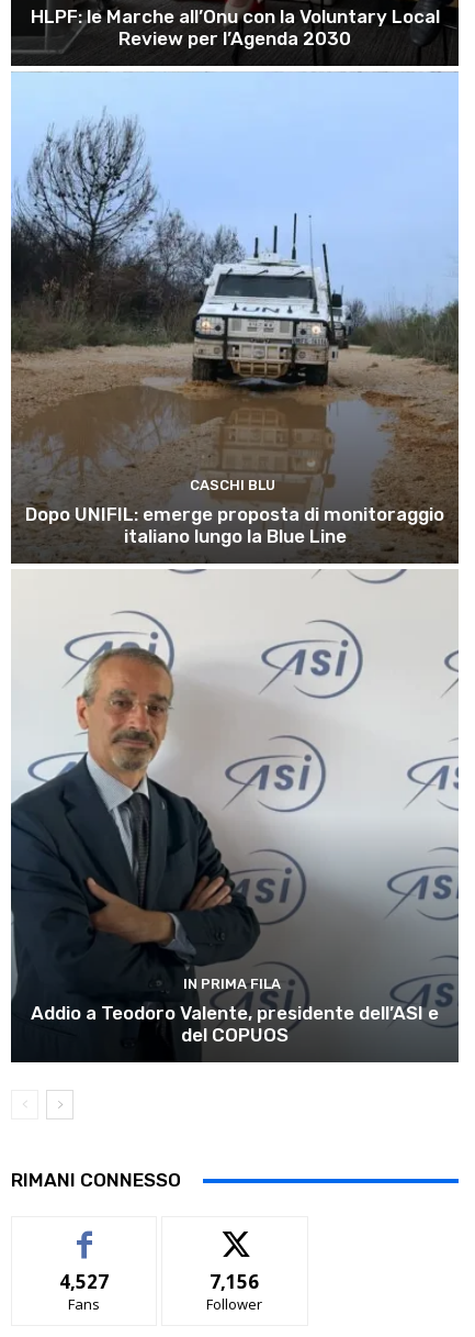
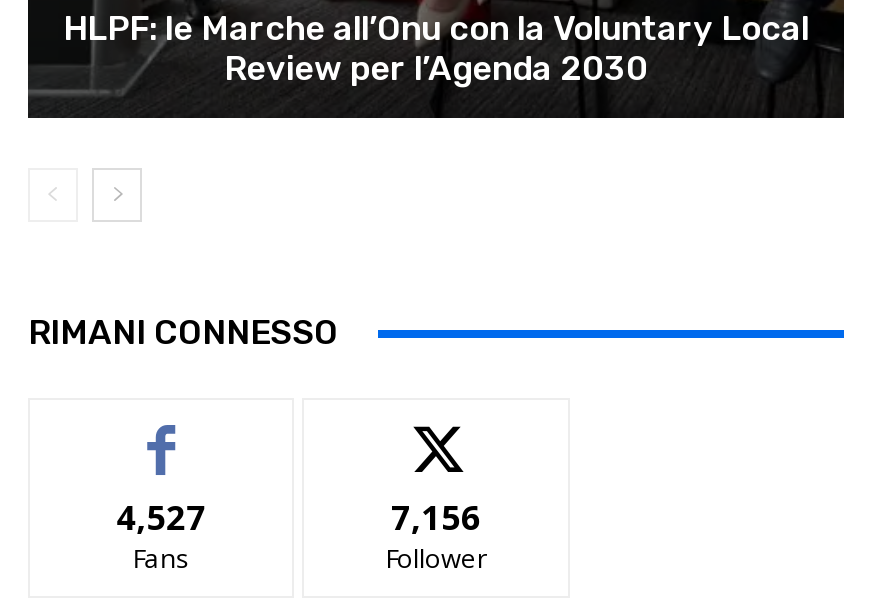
[10,70,460,547] [image] | CASCHI BLU | Dopo UNIFIL: emerge proposta di monitoraggio | italiano lungo la Blue Line -> none
[10,534,460,1062] [image] | IN PRIMA FILA | Addio a Teodoro Valente, presidente dell’ASI e | del COPUOS -> none

